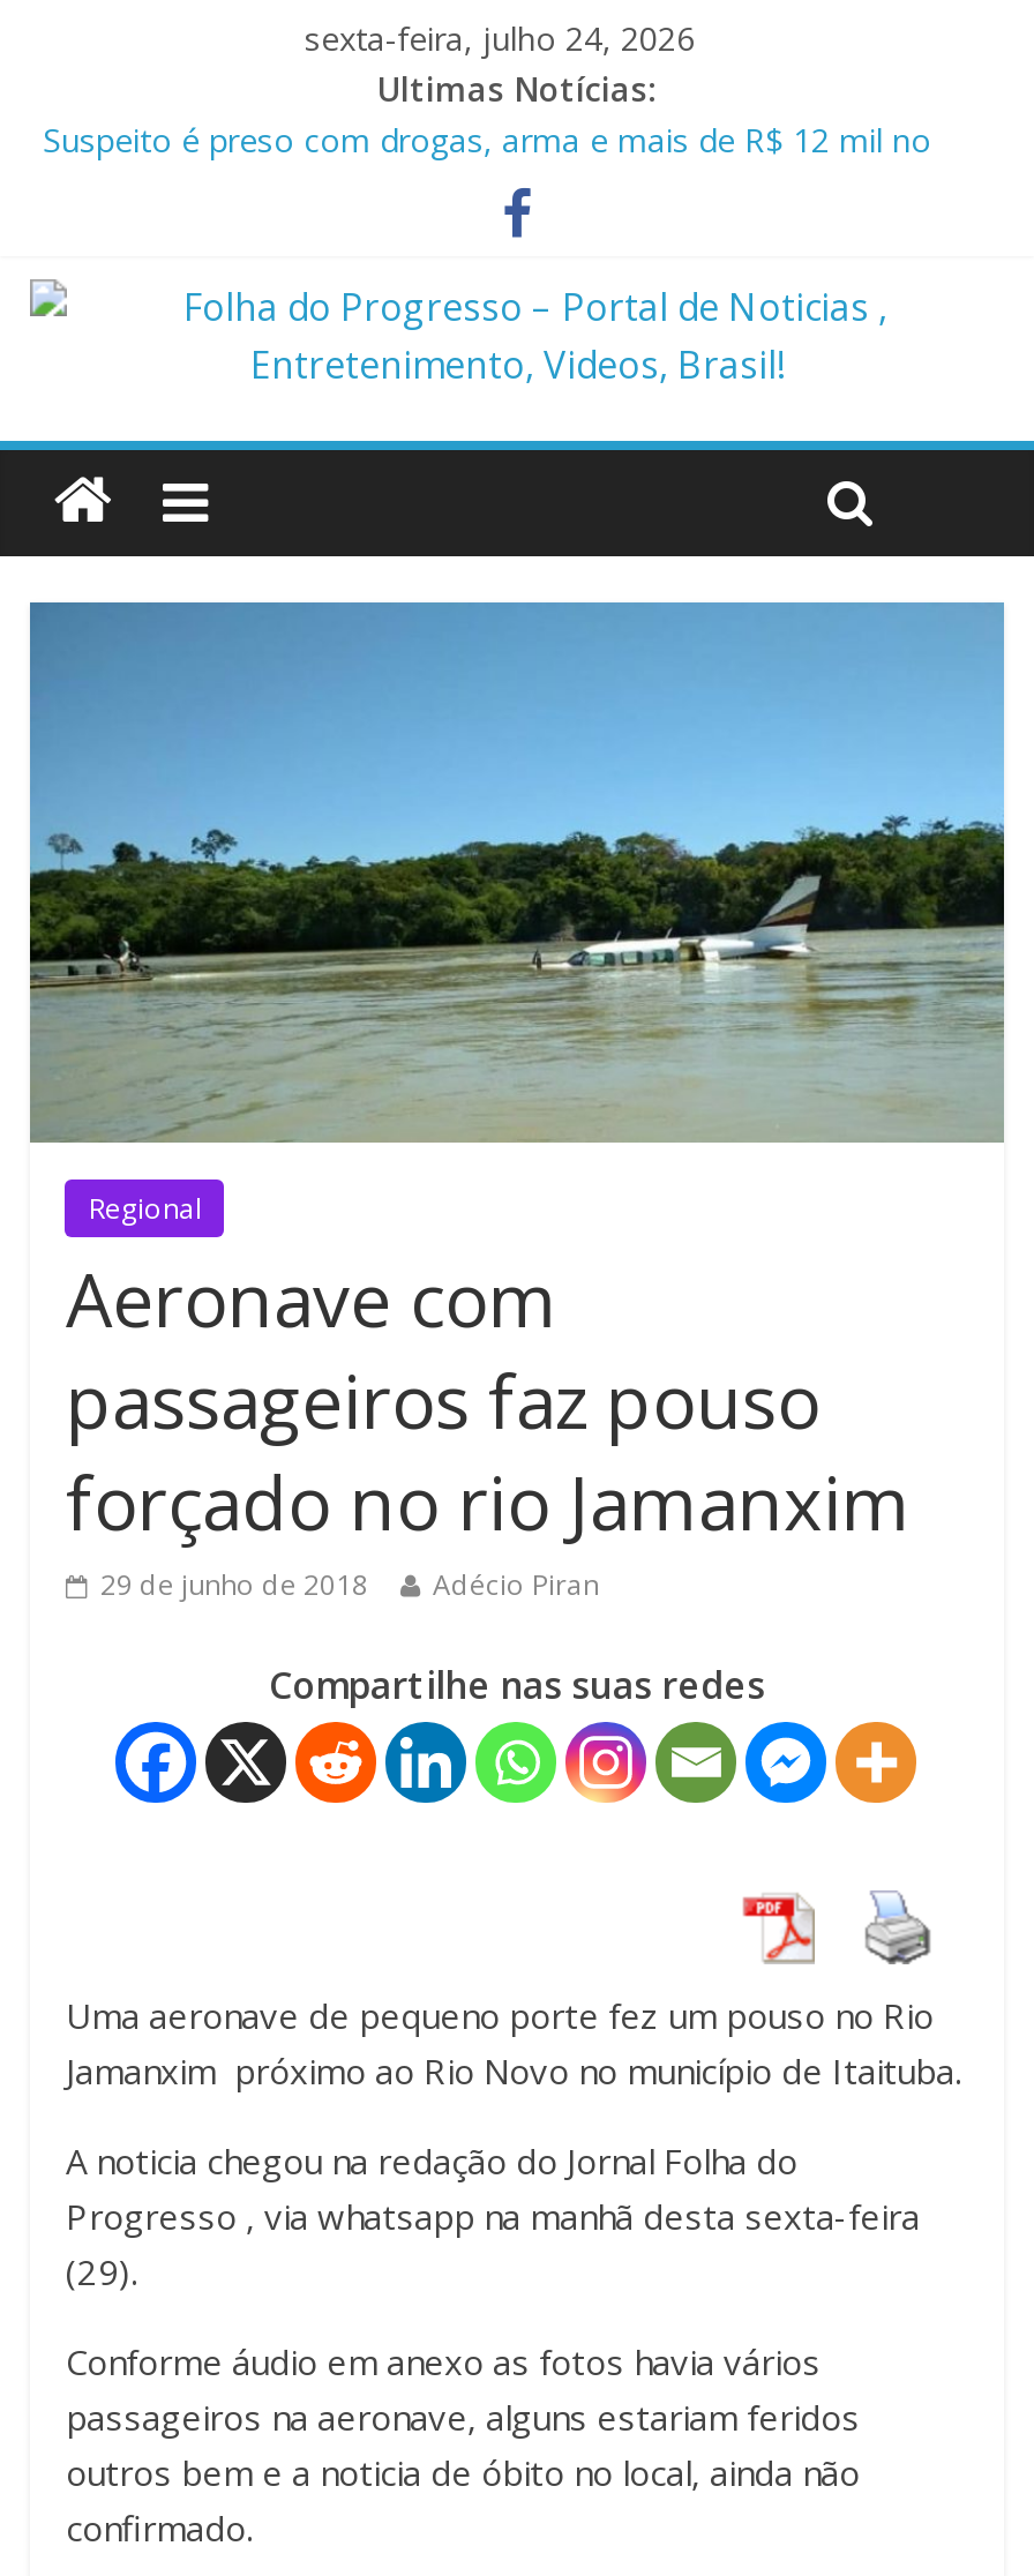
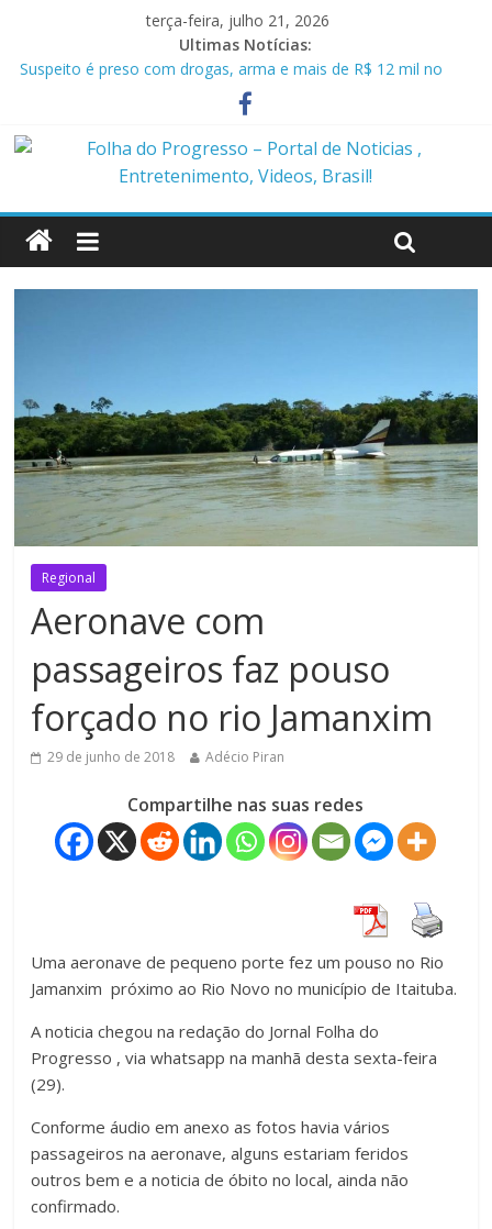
[305,16,695,60] sexta-feira, julho 24, 2026 -> [146,10,329,31] terça-feira, julho 21, 2026

